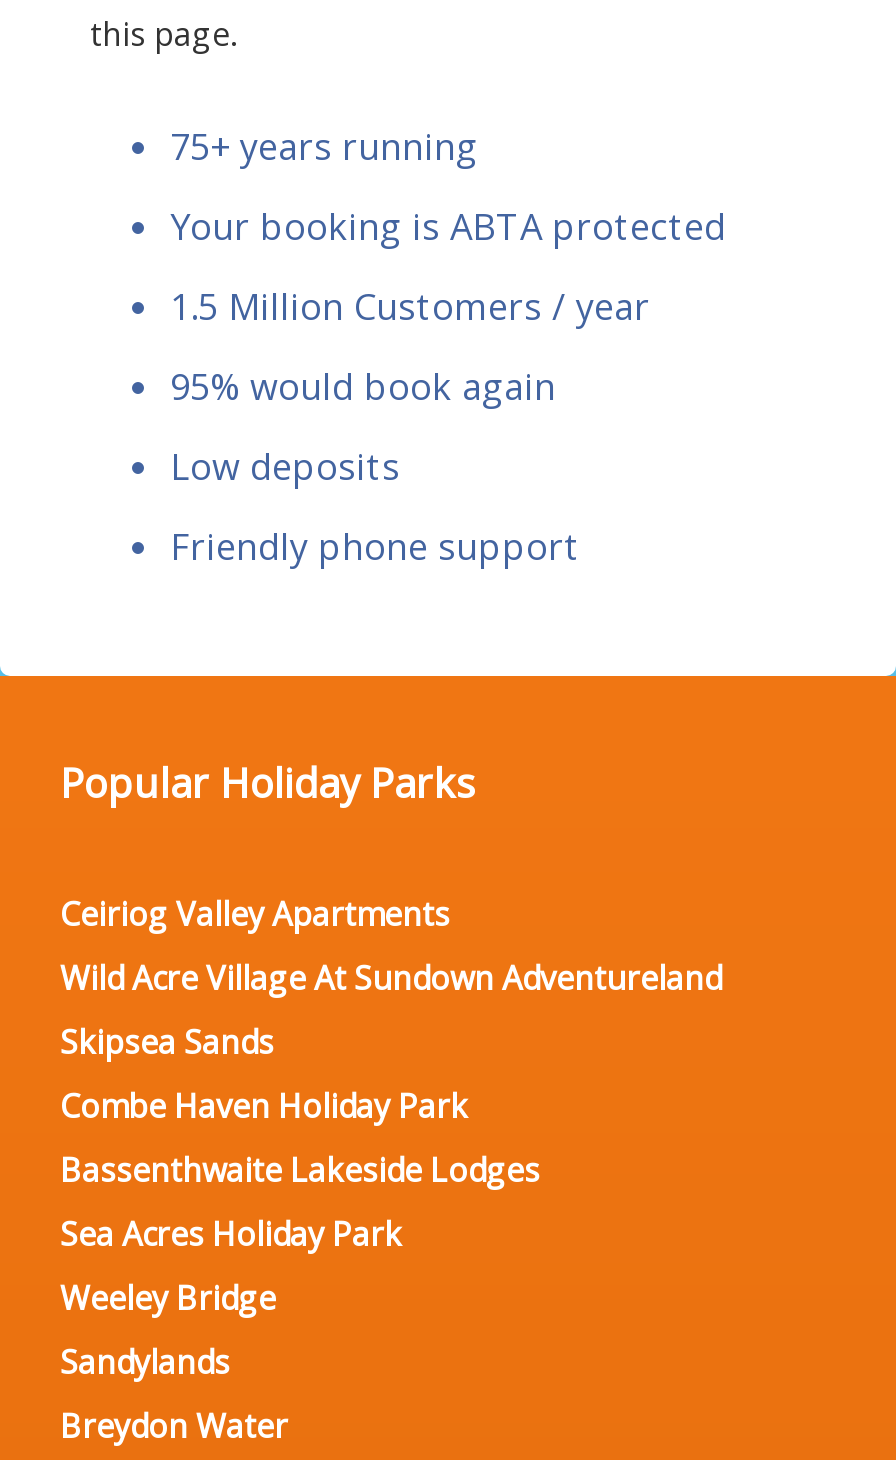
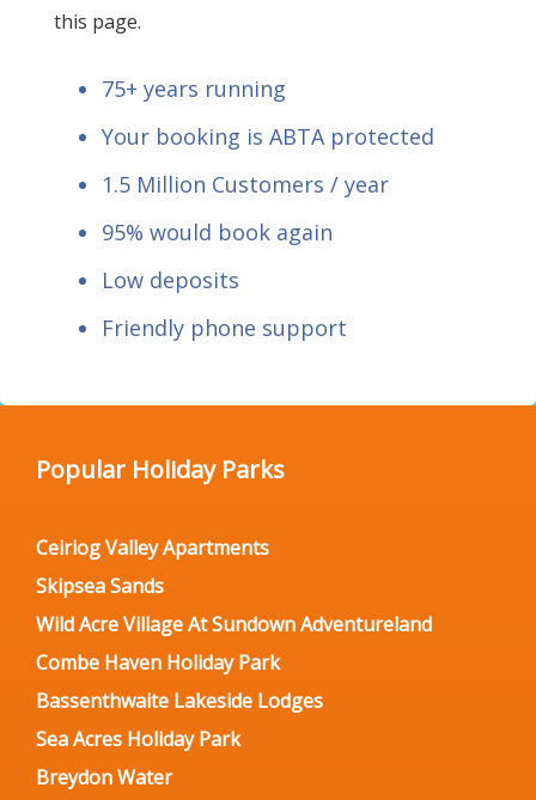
moved [60,955,722,999] -> [36,611,432,637]: Wild Acre Village At Sundown Adventureland
[60,1275,276,1383] Weeley Bridge | Sandylands -> none

